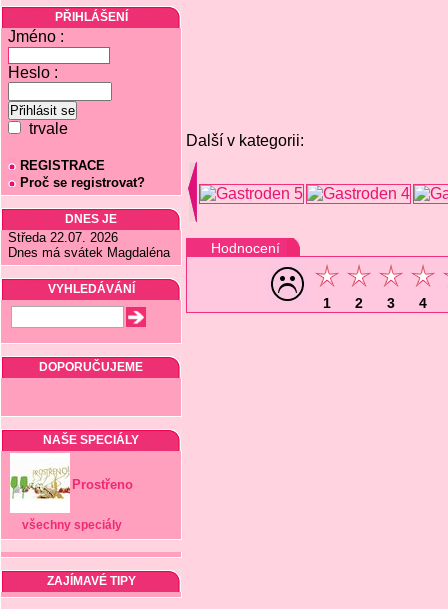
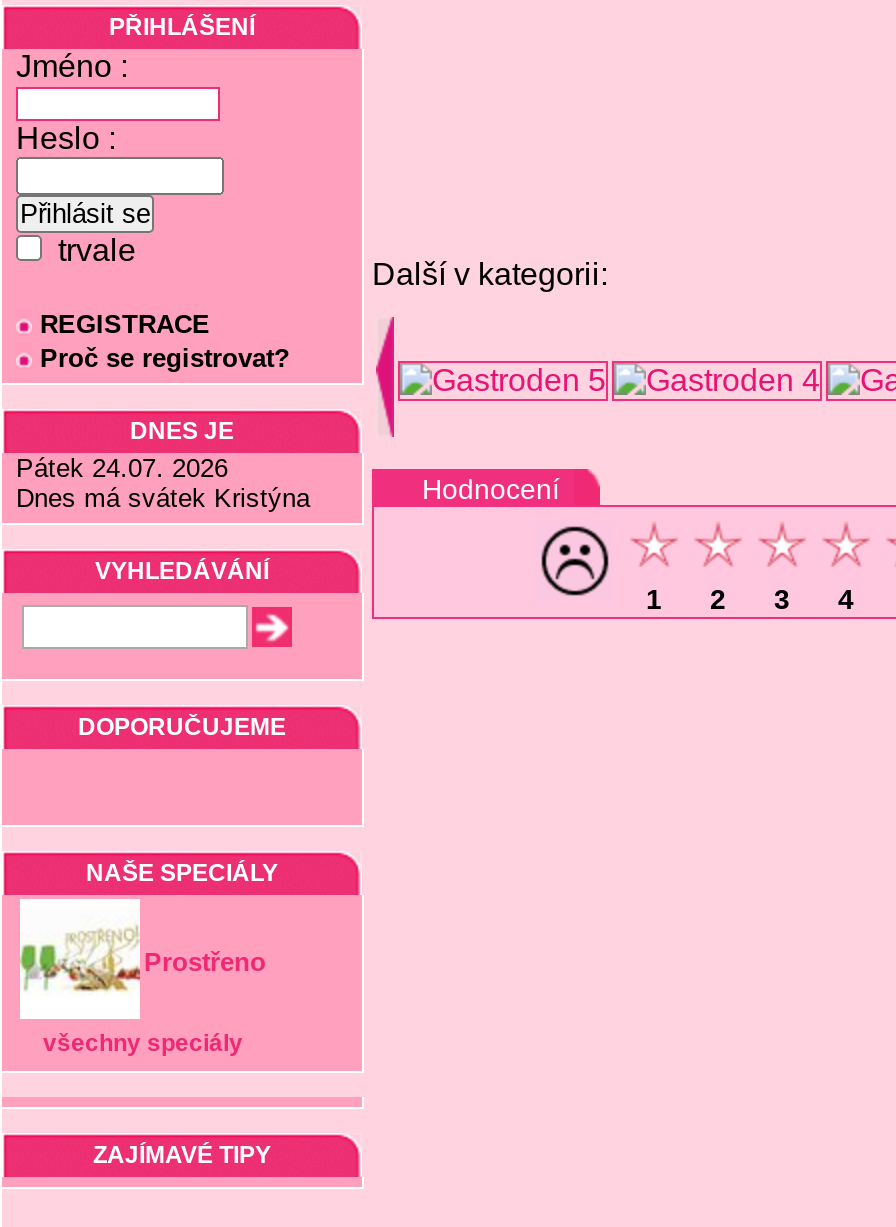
[8,230,170,260] Středa 22.07. 2026 | Dnes má svátek Magdaléna -> [16,453,310,513] Pátek 24.07. 2026 | Dnes má svátek Kristýna

